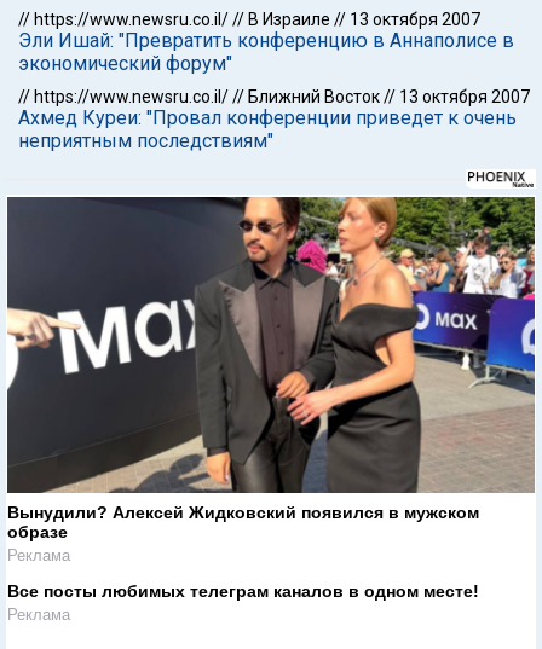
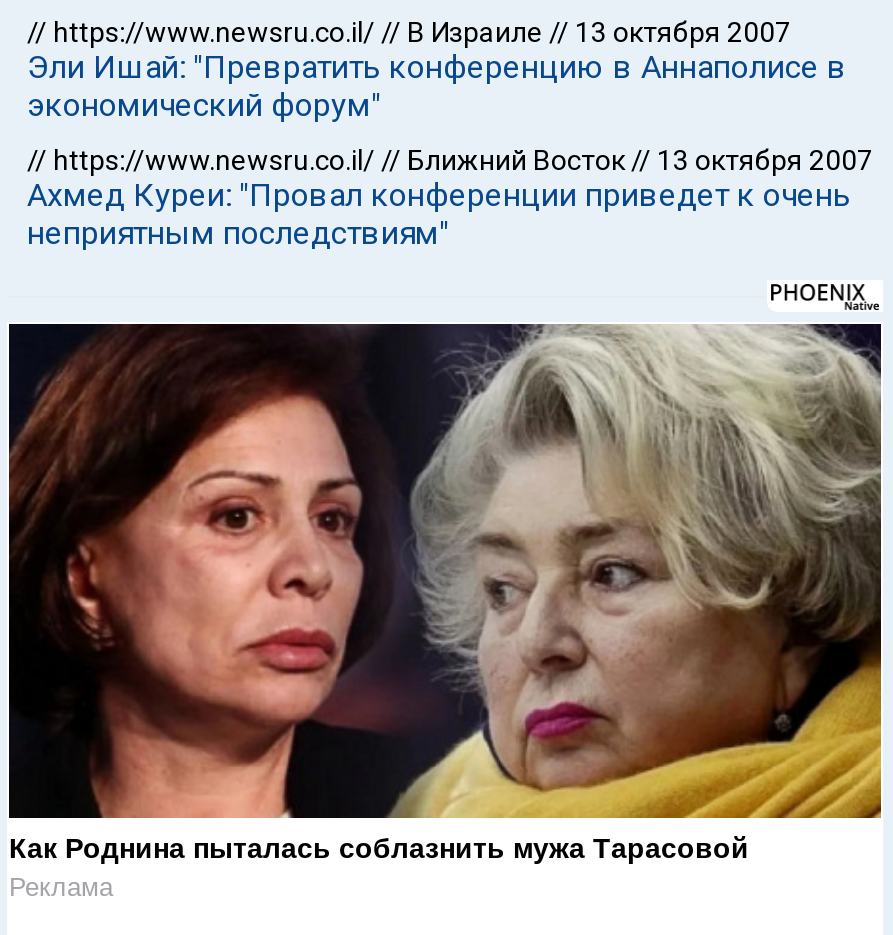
[7,196,536,600] [image] | Вынудили? Алексей Жидковский появился в мужском | образе | Реклама | Все посты любимых телеграм каналов в одном месте! -> [9,322,883,863] [image] | Как Роднина пыталась соблазнить мужа Тарасовой

